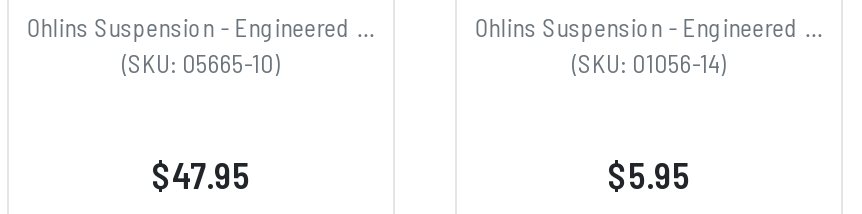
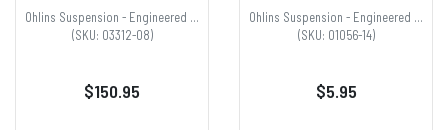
[122,47,280,79] (SKU: 05665-10) -> [71,27,152,43] (SKU: 03312-08)
[152,153,250,197] $47.95 -> [84,80,140,102] $150.95

